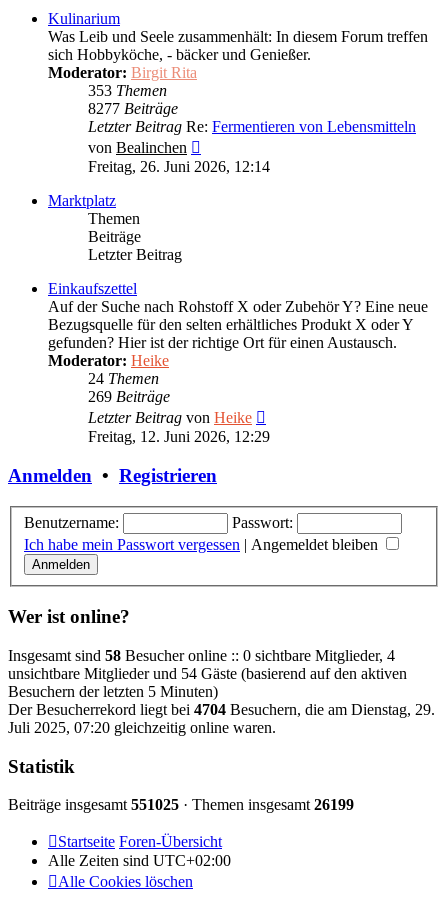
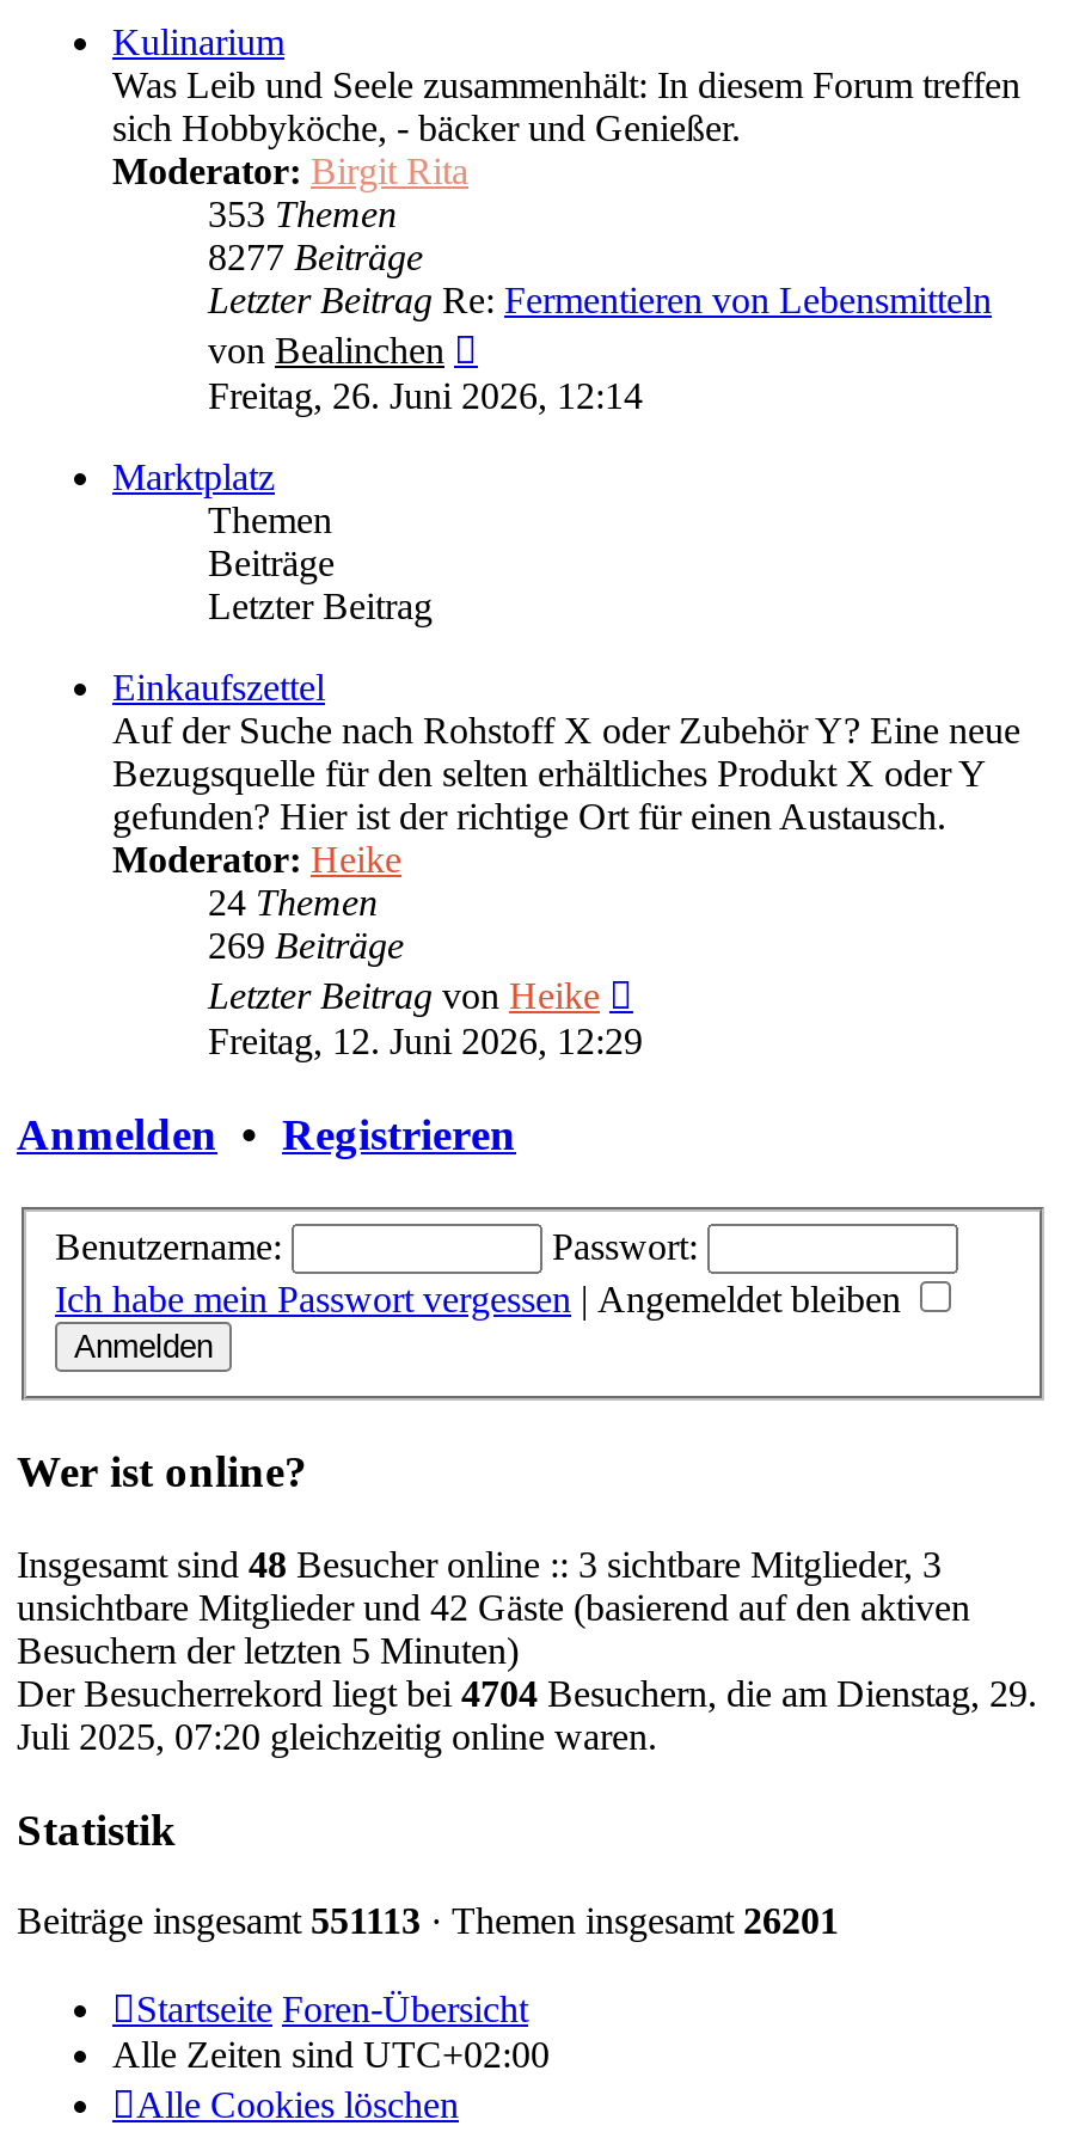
[8,647,395,664] Insgesamt sind 58 Besucher online :: 0 sichtbare Mitglieder, 4 -> [17,1544,942,1584] Insgesamt sind 48 Besucher online :: 3 sichtbare Mitglieder, 3
[8,665,407,682] unsichtbare Mitglieder und 54 Gäste (basierend auf den aktiven -> [17,1587,970,1627] unsichtbare Mitglieder und 42 Gäste (basierend auf den aktiven
[8,796,354,813] Beiträge insgesamt 551025 · Themen insgesamt 26199 -> [17,1901,839,1942] Beiträge insgesamt 551113 · Themen insgesamt 26201

